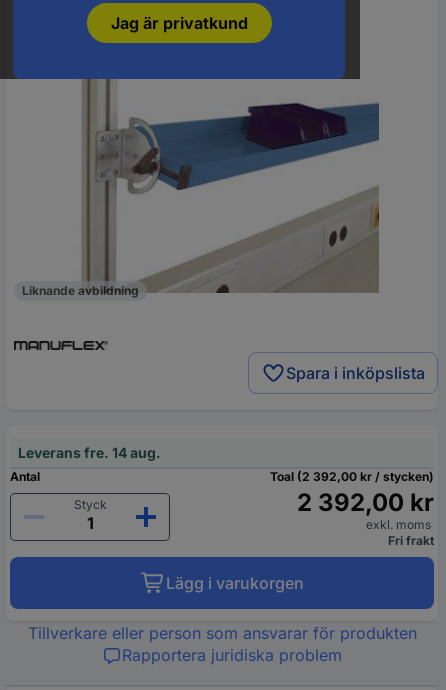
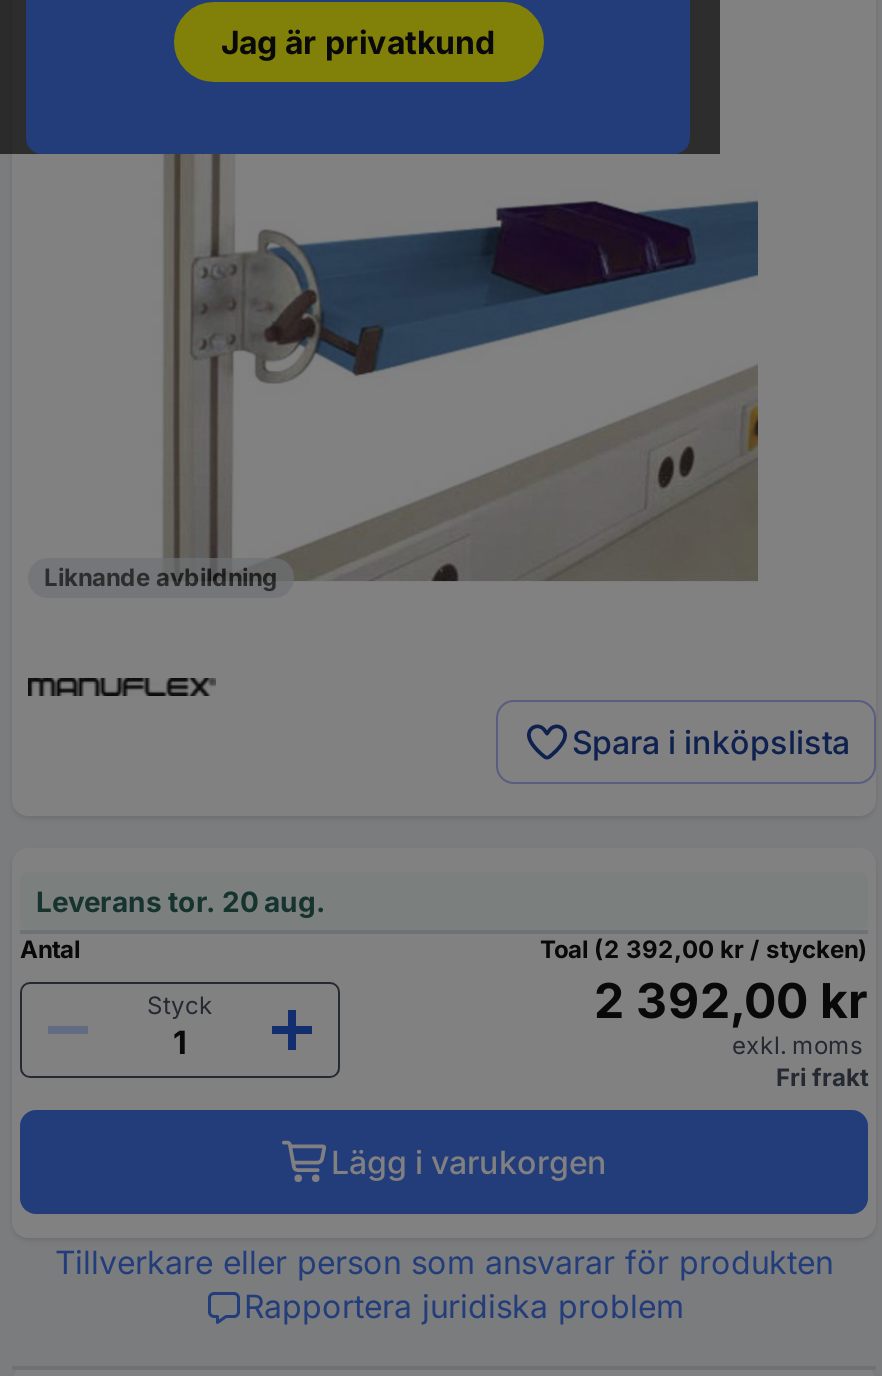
[18,444,161,461] Leverans fre. 14 aug. -> [36,884,326,918] Leverans tor. 20 aug.

